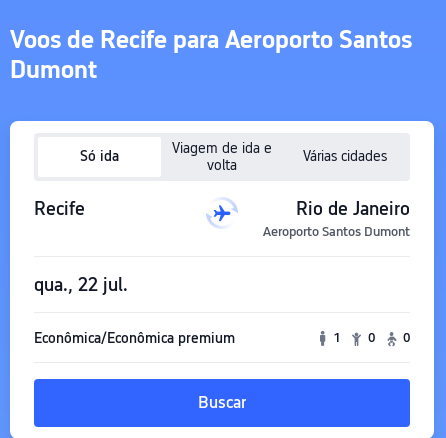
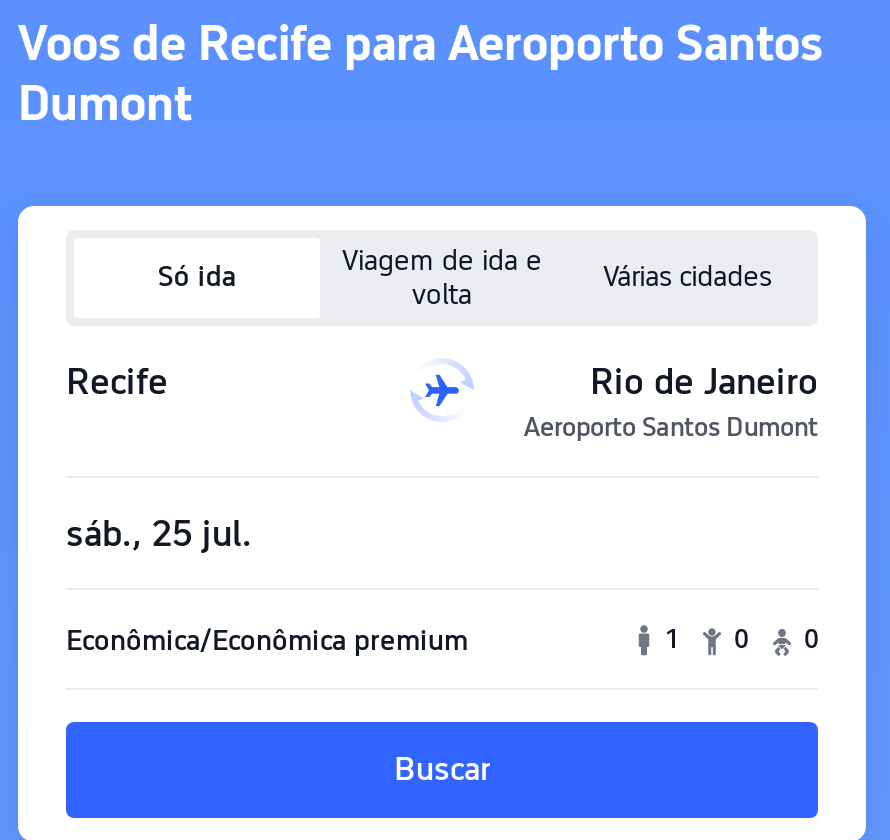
[34,273,128,294] qua., 22 jul. -> [66,511,252,553] sáb., 25 jul.

